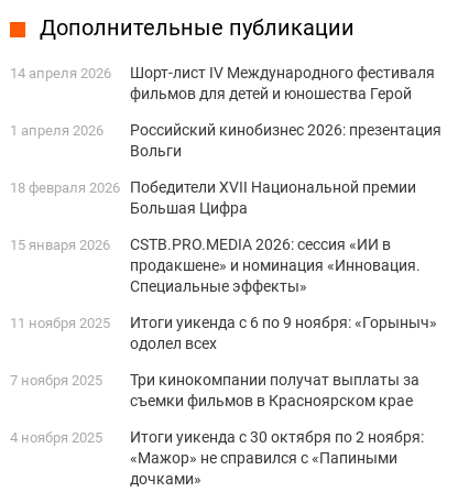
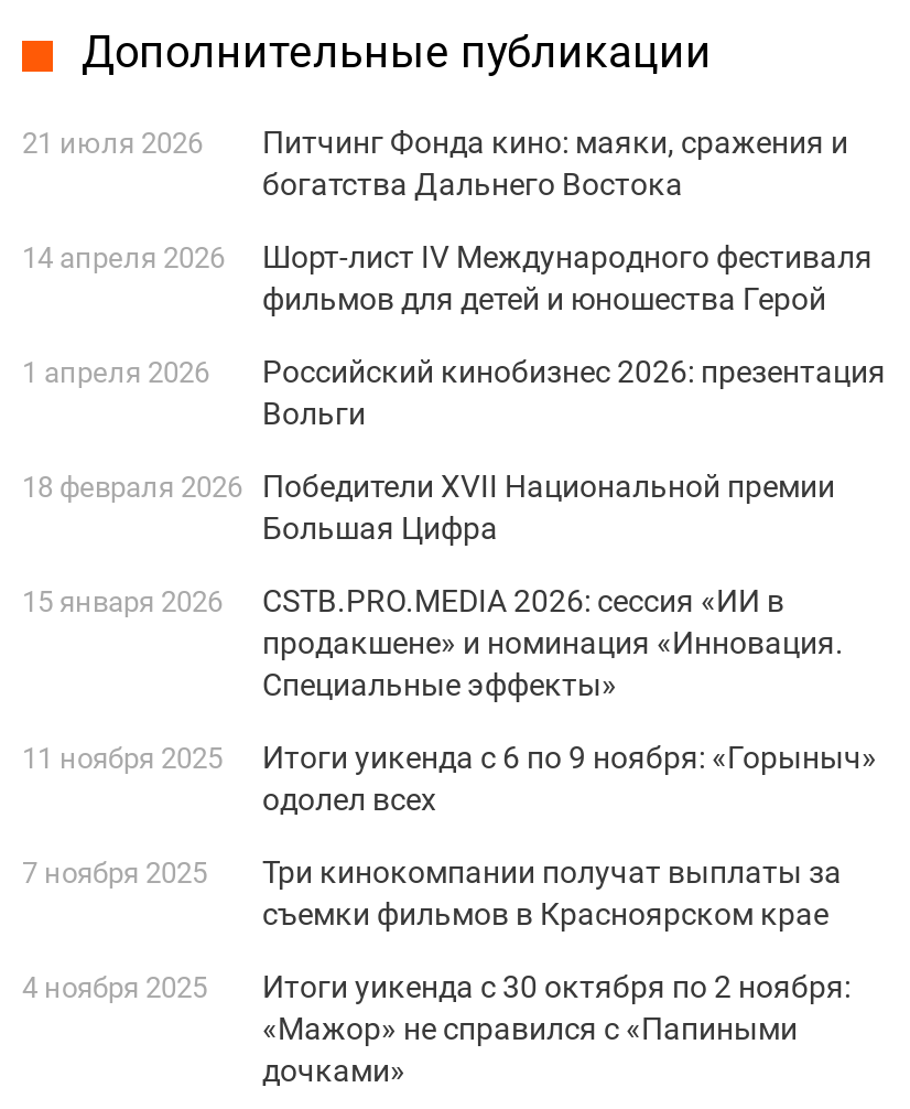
none -> [22,125,848,202] 21 июля 2026 | Питчинг Фонда кино: маяки, сражения и | богатства Дальнего Востока

